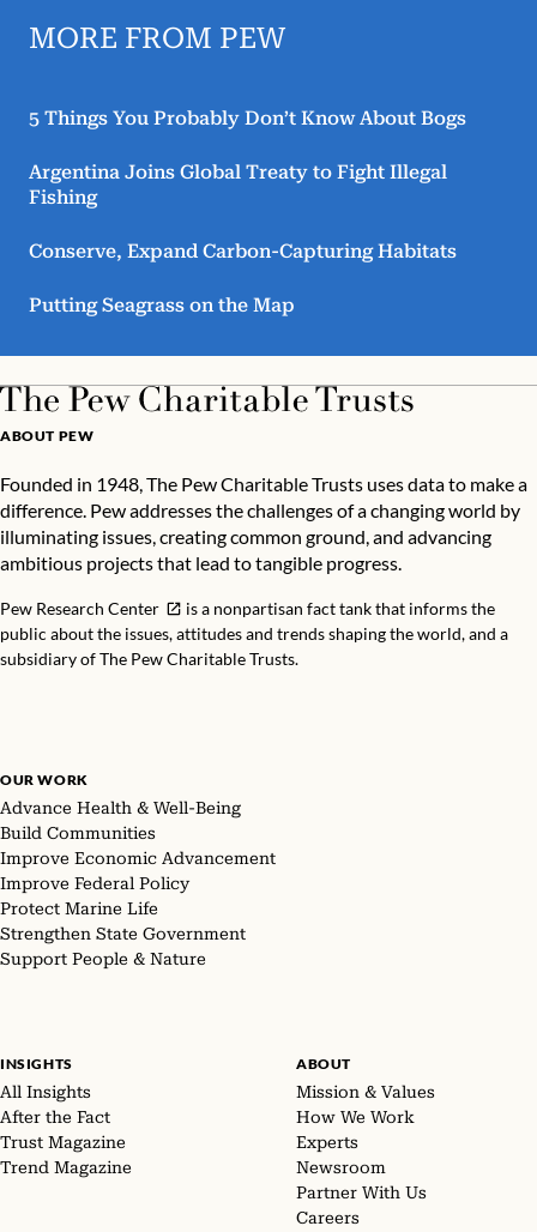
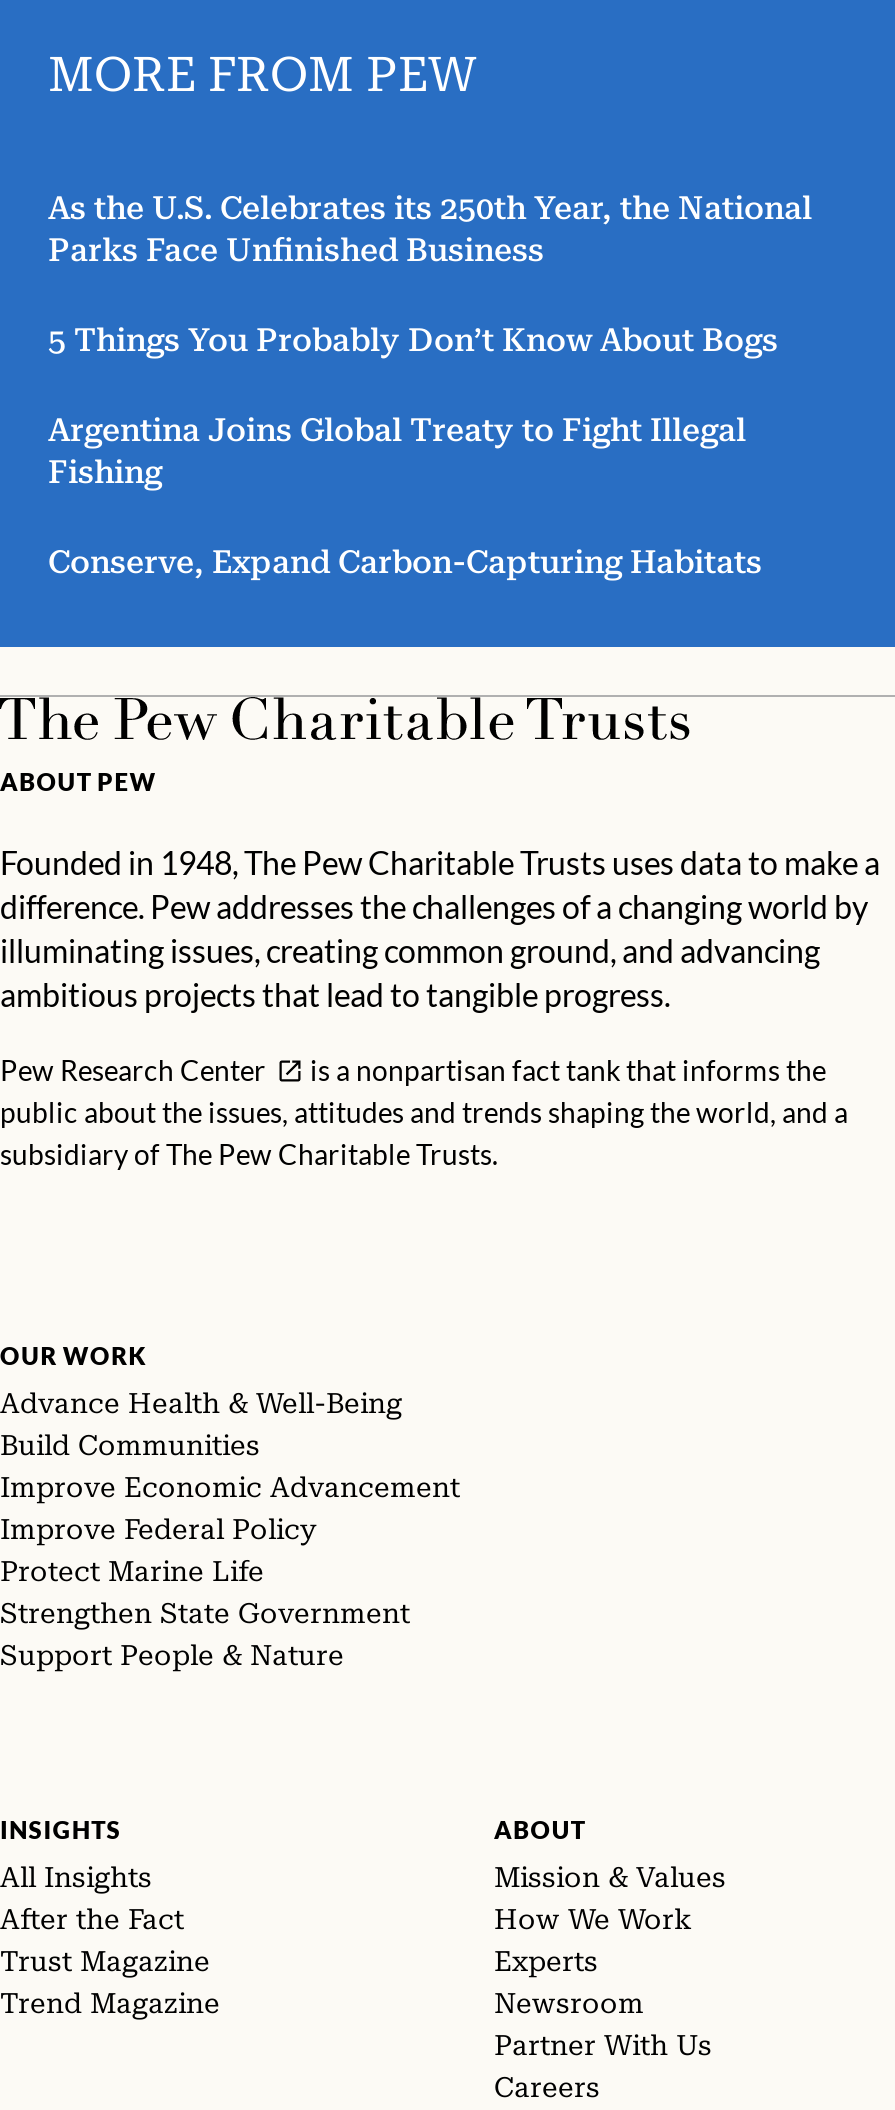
none -> [48,189,812,269] As the U.S. Celebrates its 250th Year, the National | Parks Face Unfinished Business
moved [29,106,466,262] -> [48,321,778,581]: 5 Things You Probably Don’t Know About Bogs | Argentina Joins Global Treaty to Fight Illegal | Fishing | Conserve, Expand Carbon-Capturing Habitats
[29,293,295,316] Putting Seagrass on the Map -> none

